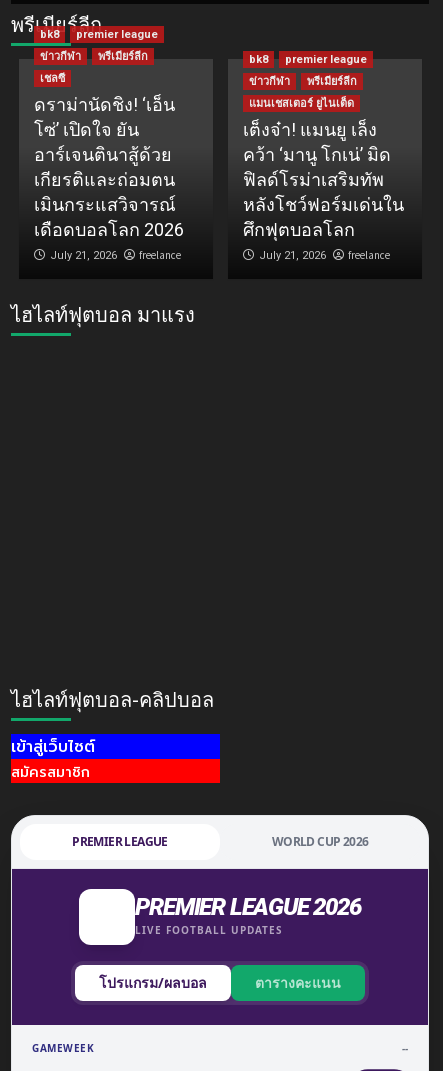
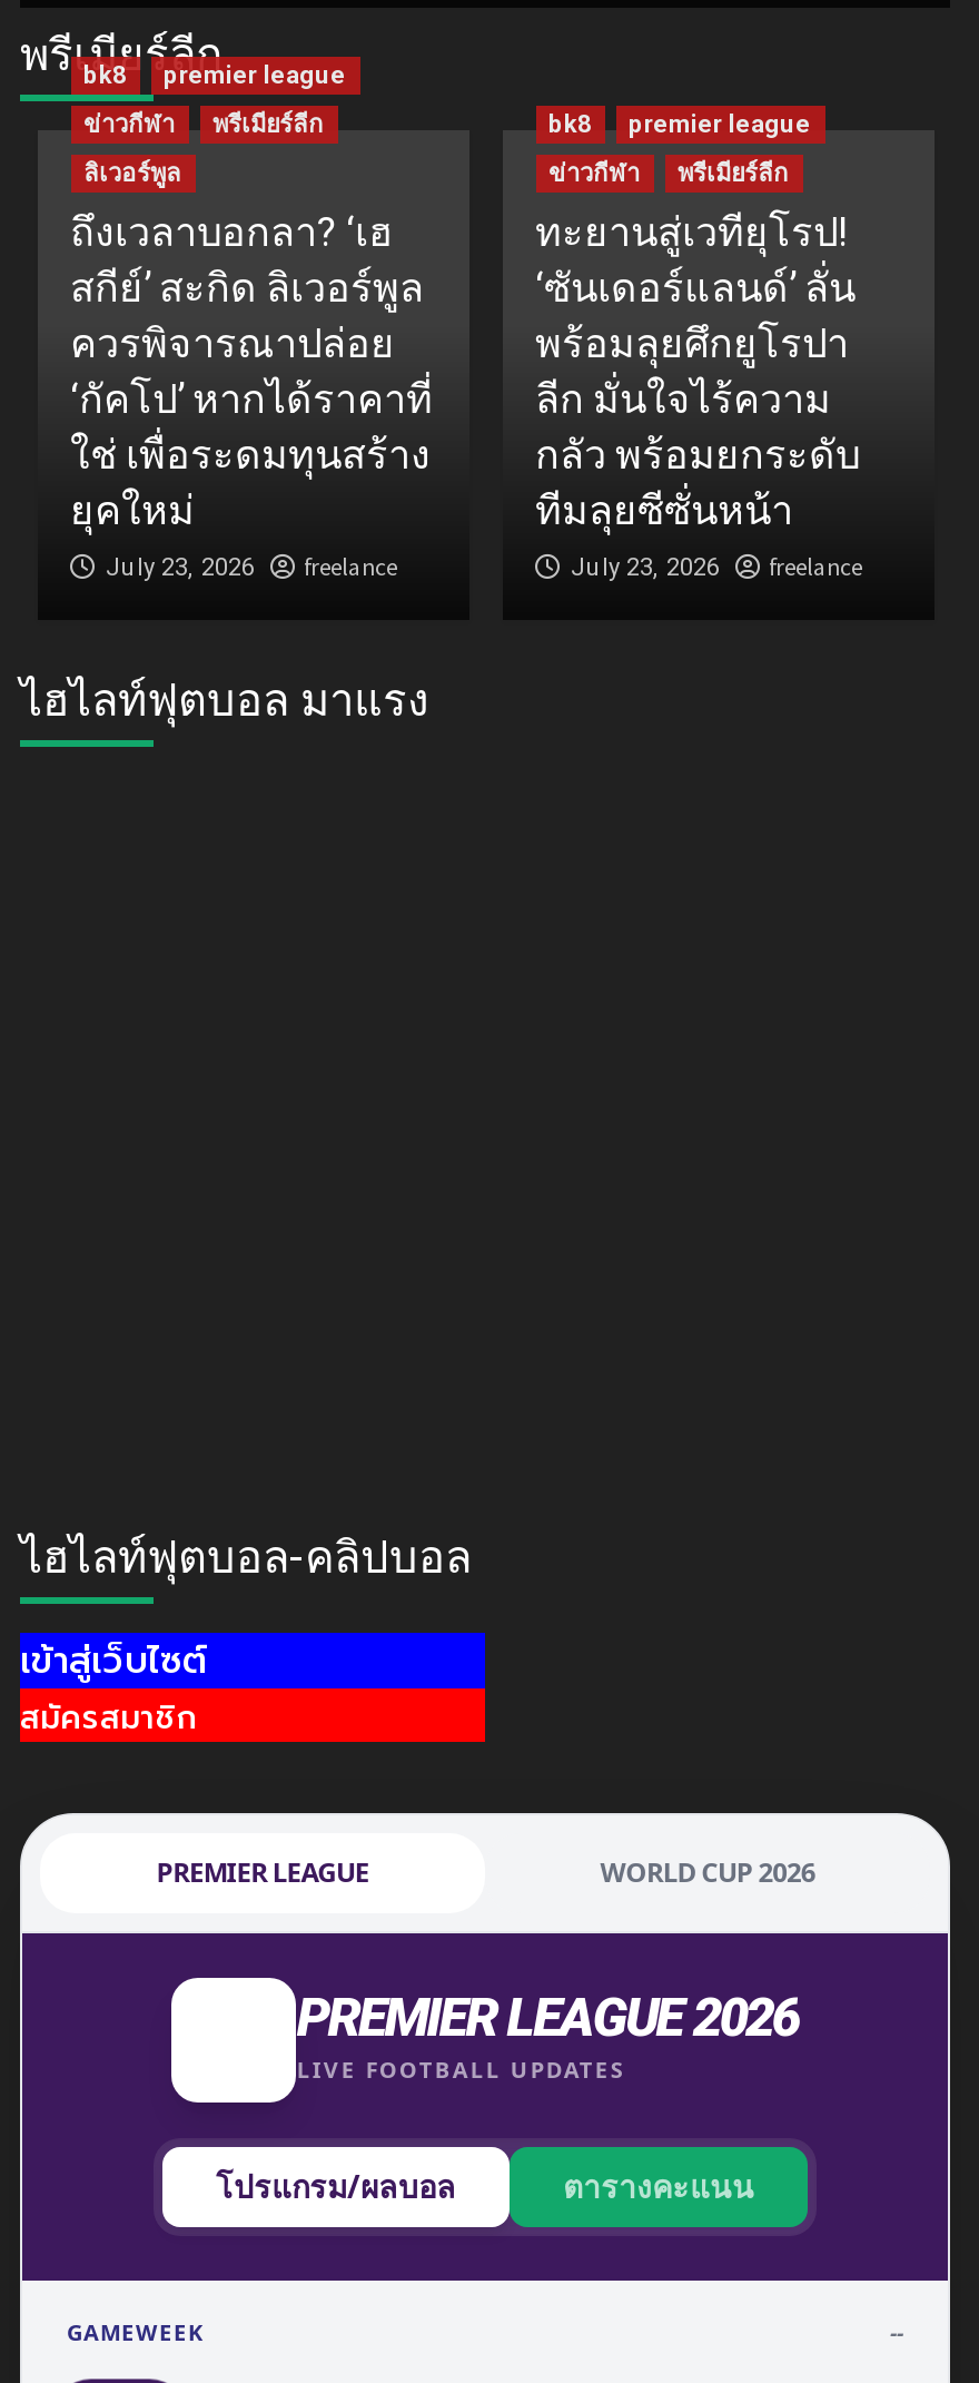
[33,72,183,262] เชลซี | ดราม่านัดชิง! ‘เอ็น | โซ่’ เปิดใจ ยัน | อาร์เจนตินาสู้ด้วย | เกียรติและถ่อมตน | เมินกระแสวิจารณ์ | เดือดบอลโลก 2026 | July 21, 2026 -> [70,158,433,581] ลิเวอร์พูล | ถึงเวลาบอกลา? ‘เฮ | สกีย์’ สะกิด ลิเวอร์พูล | ควรพิจารณาปล่อย | ‘กัคโป’ หากได้ราคาที่ | ใช่ เพื่อระดมทุนสร้าง | ยุคใหม่ | July 23, 2026
[242,97,403,262] แมนเชสเตอร์ ยูไนเต็ด | เต็งจ๋า! แมนยู เล็ง | คว้า ‘มานู โกเน่’ มิด | ฟิลด์โรม่าเสริมทัพ | หลังโชว์ฟอร์มเด่นใน | ศึกฟุตบอลโลก | July 21, 2026 -> [535,207,860,581] ทะยานสู่เวทียุโรป! | ‘ซันเดอร์แลนด์’ ลั่น | พร้อมลุยศึกยูโรปา | ลีก มั่นใจไร้ความ | กลัว พร้อมยกระดับ | ทีมลุยซีซั่นหน้า | July 23, 2026

